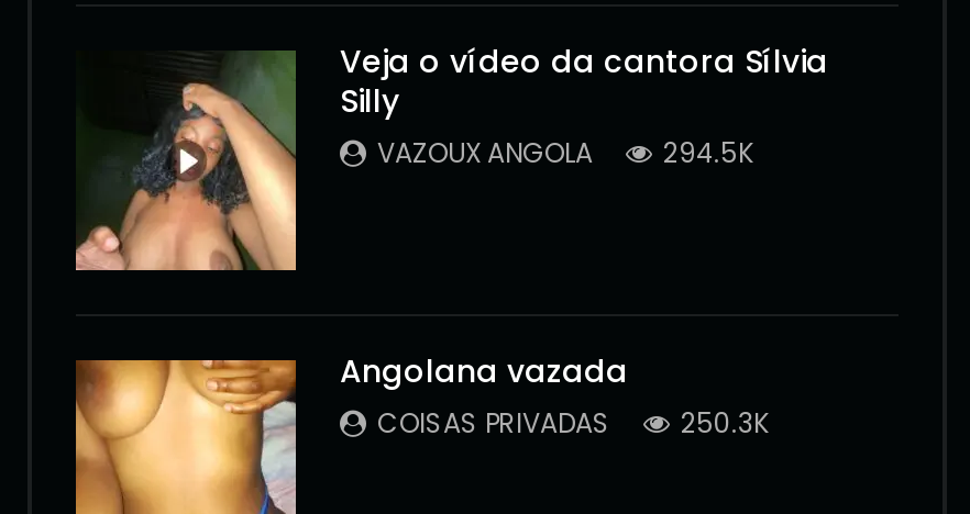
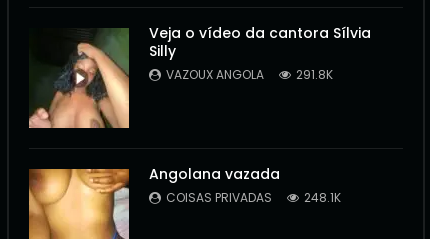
[377,134,753,171] VAZOUX ANGOLA 294.5K -> [166,66,333,83] VAZOUX ANGOLA 291.8K
[377,404,769,442] COISAS PRIVADAS 250.3K -> [166,189,341,206] COISAS PRIVADAS 248.1K

